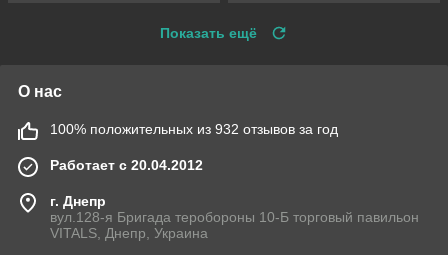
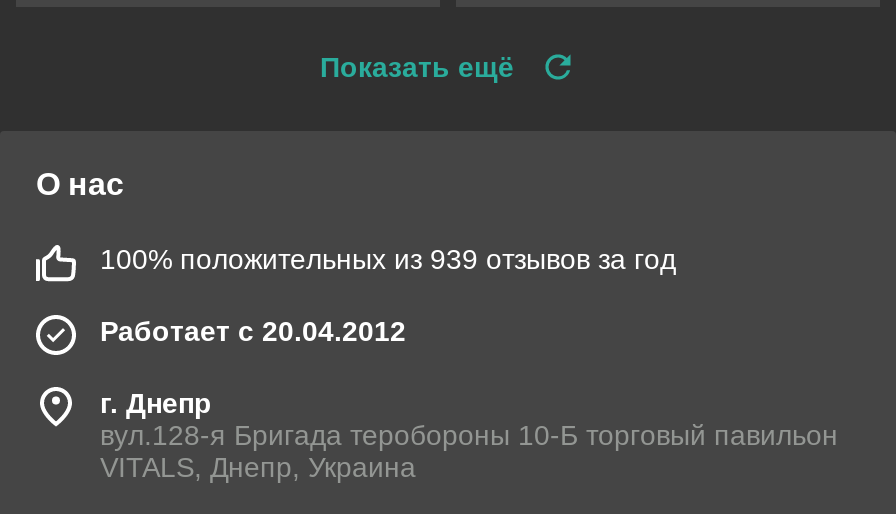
[50,121,338,137] 100% положительных из 932 отзывов за год -> [100,244,676,276] 100% положительных из 939 отзывов за год

